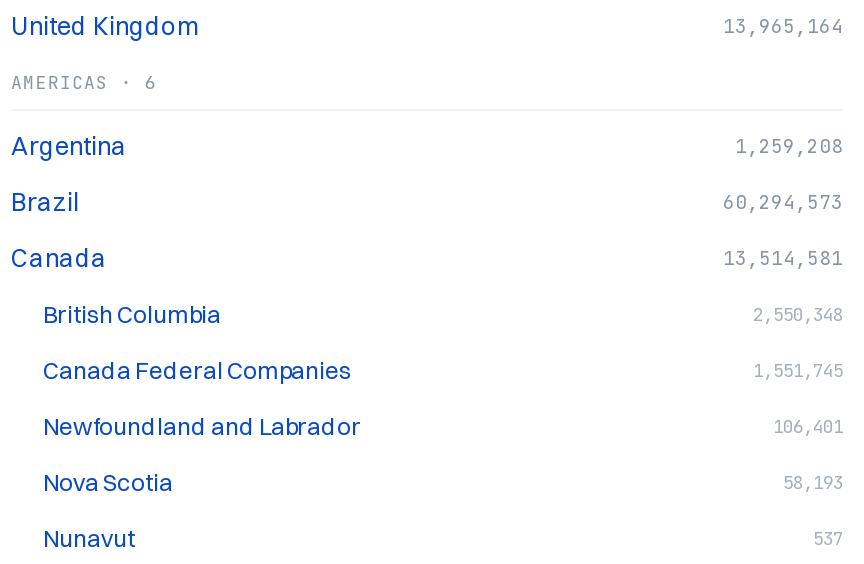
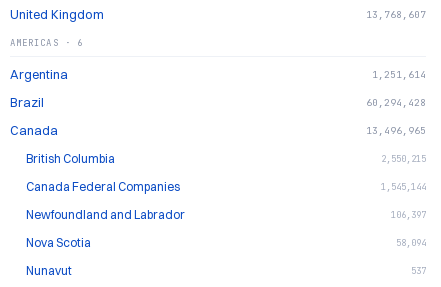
[723,13,843,39] 13,965,164 -> [366,8,426,21] 13,768,607
[735,133,843,159] 1,259,208 -> [372,68,426,81] 1,251,614
[723,189,843,215] 60,294,573 -> [366,96,426,109] 60,294,428
[723,245,843,271] 13,514,581 -> [366,124,426,137] 13,496,965
[753,302,843,326] 2,550,348 -> [381,152,426,164] 2,550,215
[753,358,843,382] 1,551,745 -> [381,180,426,192] 1,545,144
[773,414,843,438] 106,401 -> [391,208,426,220] 106,397
[783,470,843,494] 58,193 -> [396,236,426,248] 58,094

